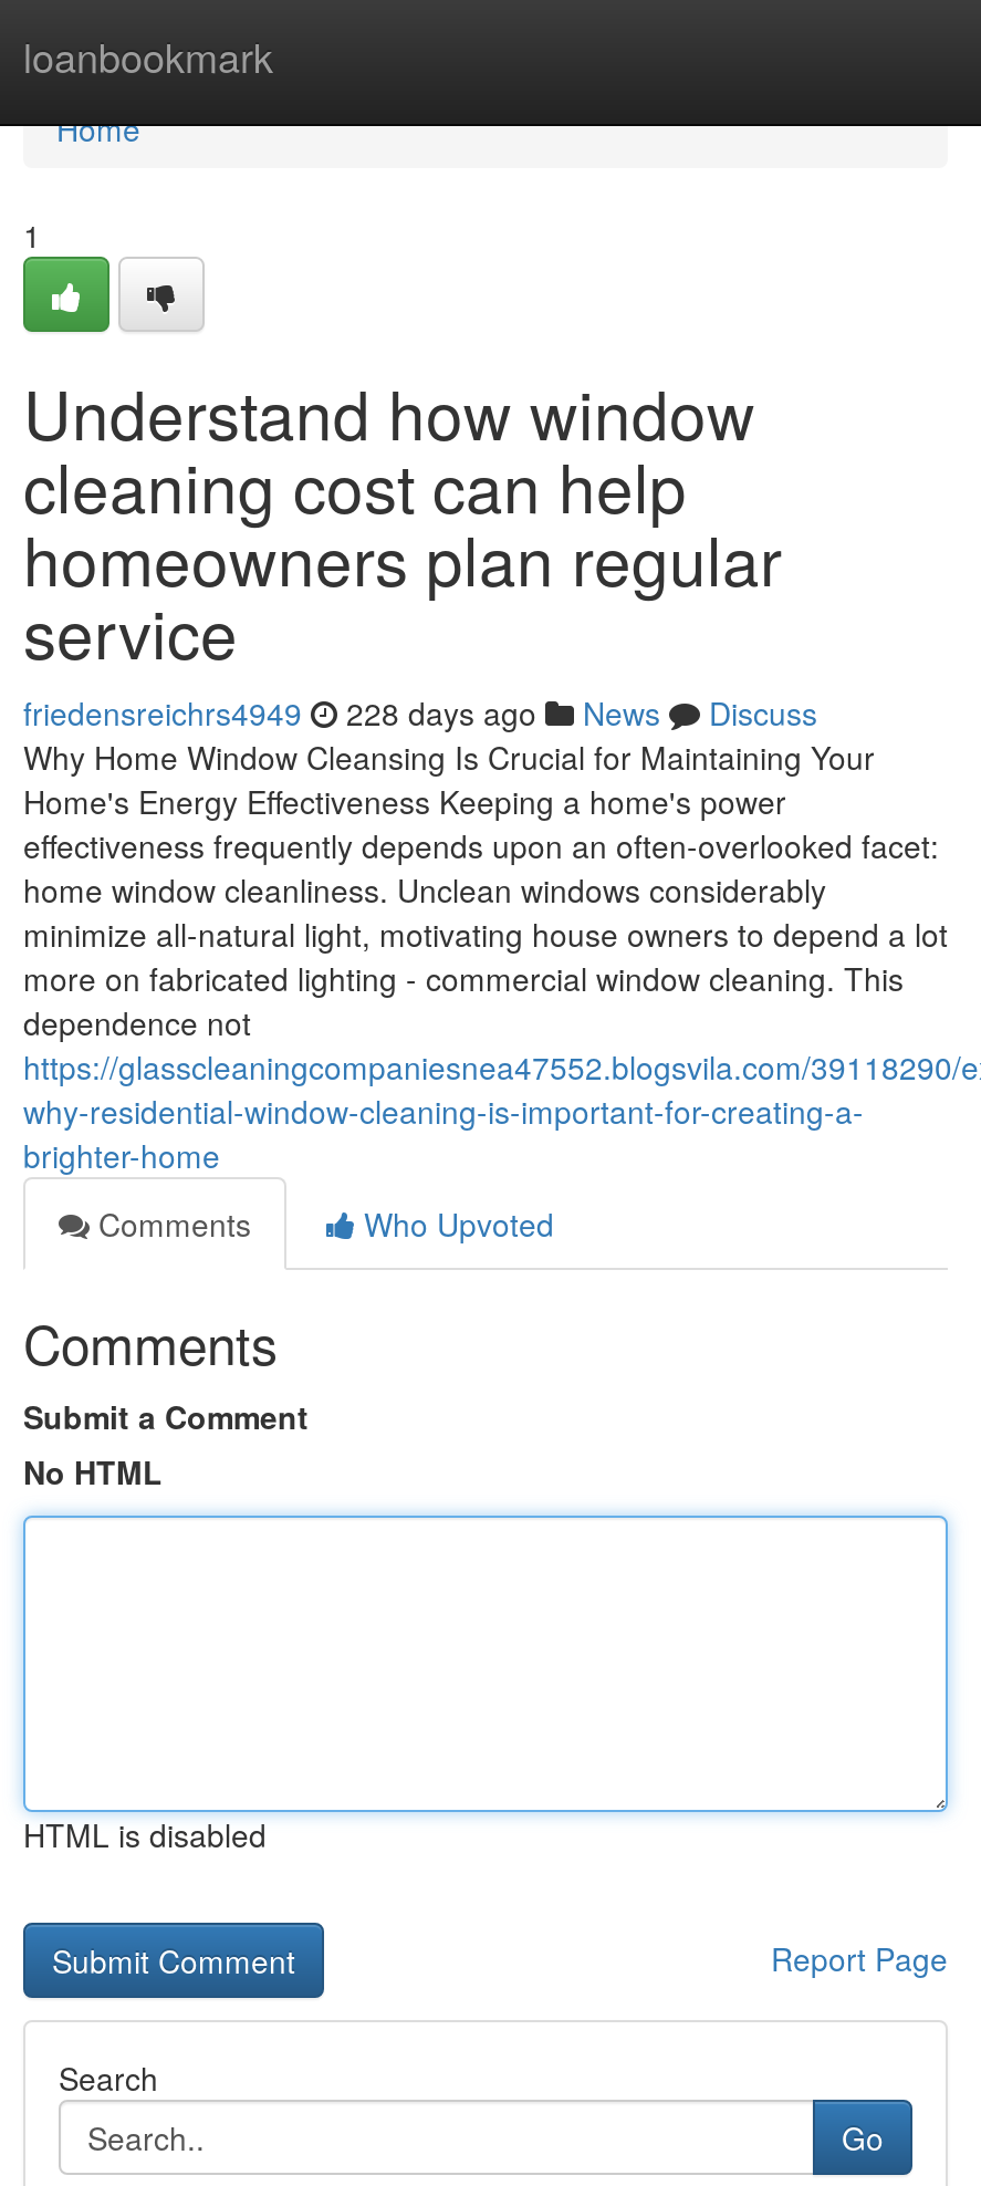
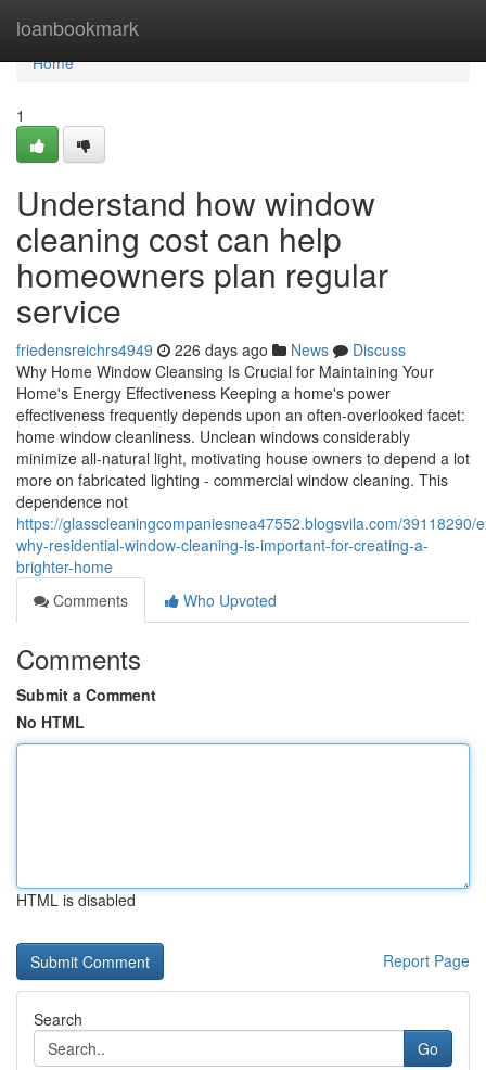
[23,690,817,735] friedensreichrs4949 228 days ago News Discuss -> [16,339,406,360] friedensreichrs4949 226 days ago News Discuss

